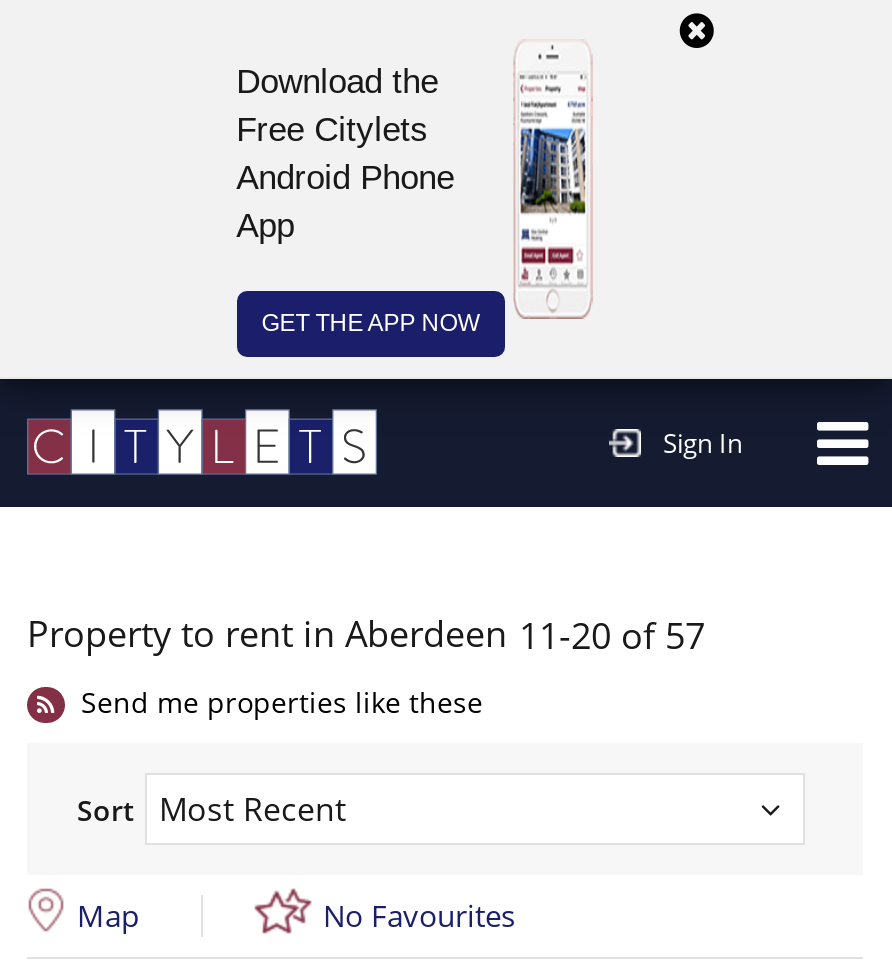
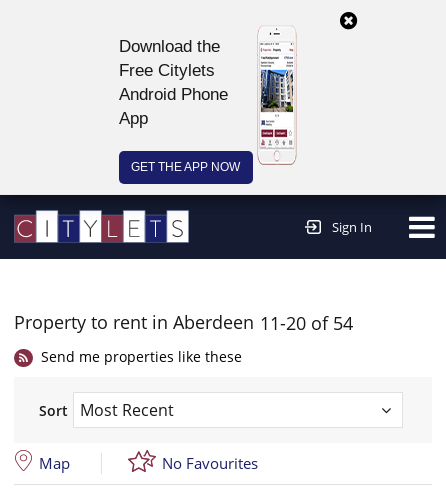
[27,609,705,659] Property to rent in Aberdeen 11-20 of 57 -> [14,310,353,335] Property to rent in Aberdeen 11-20 of 54

